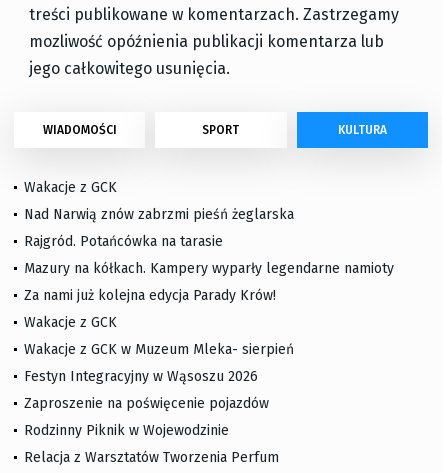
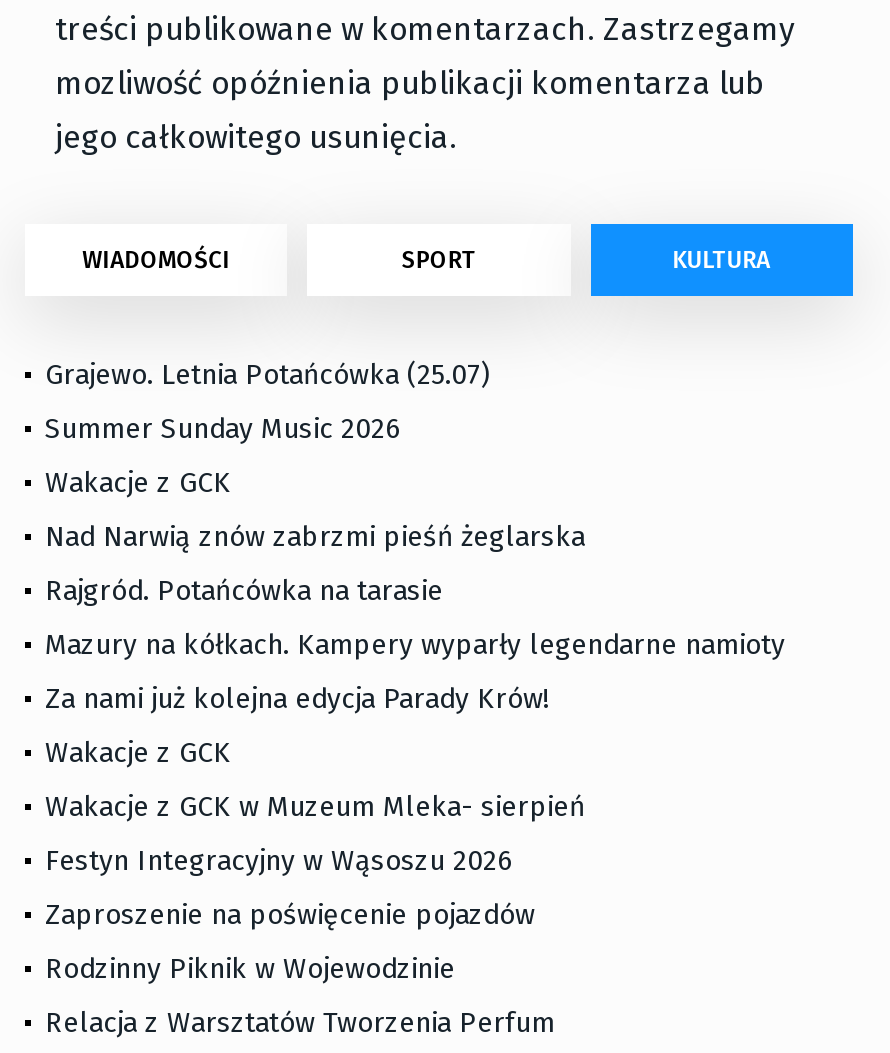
none -> [45,357,491,445] Grajewo. Letnia Potańcówka (25.07) | Summer Sunday Music 2026

